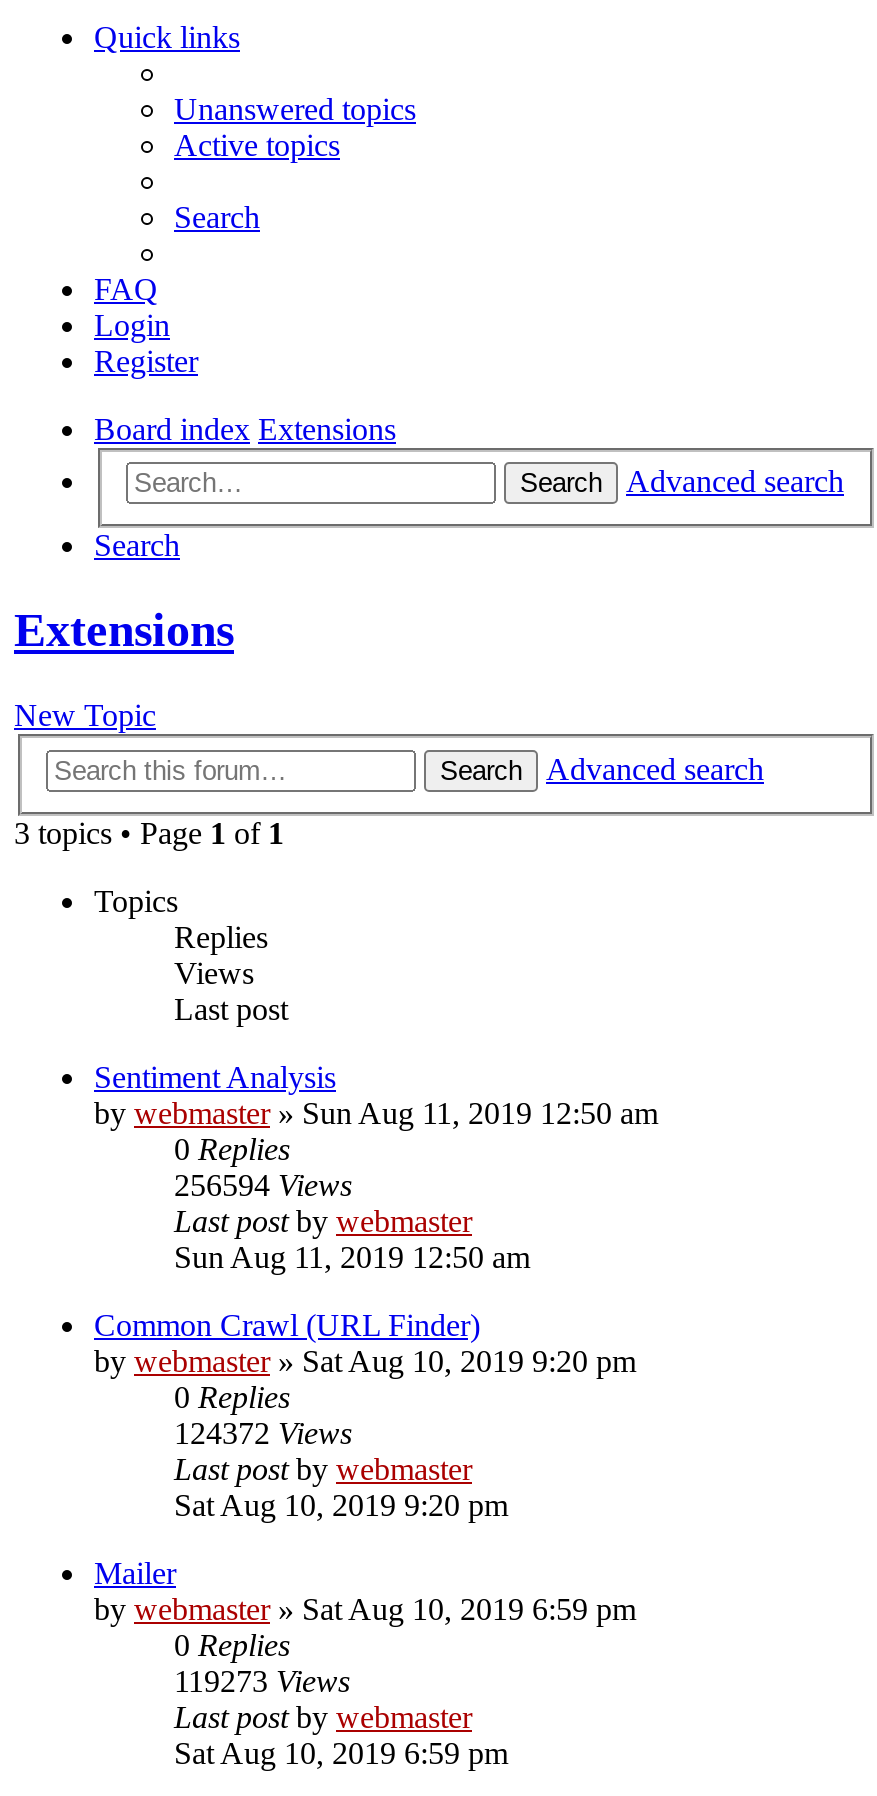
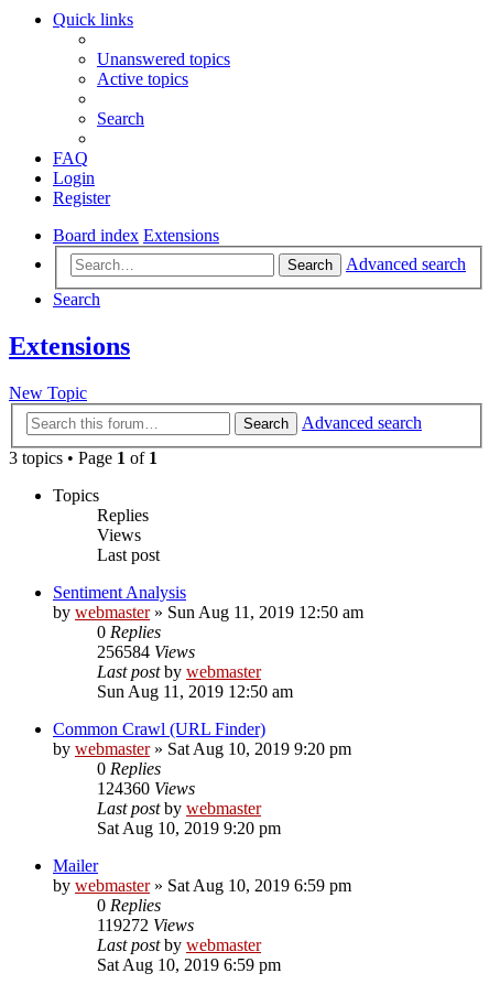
[174,1168,352,1202] 256594 Views -> [97,642,195,661] 256584 Views
[174,1416,352,1450] 124372 Views -> [97,779,195,798] 124360 Views
[174,1664,350,1698] 119273 Views -> [97,916,194,934] 119272 Views

